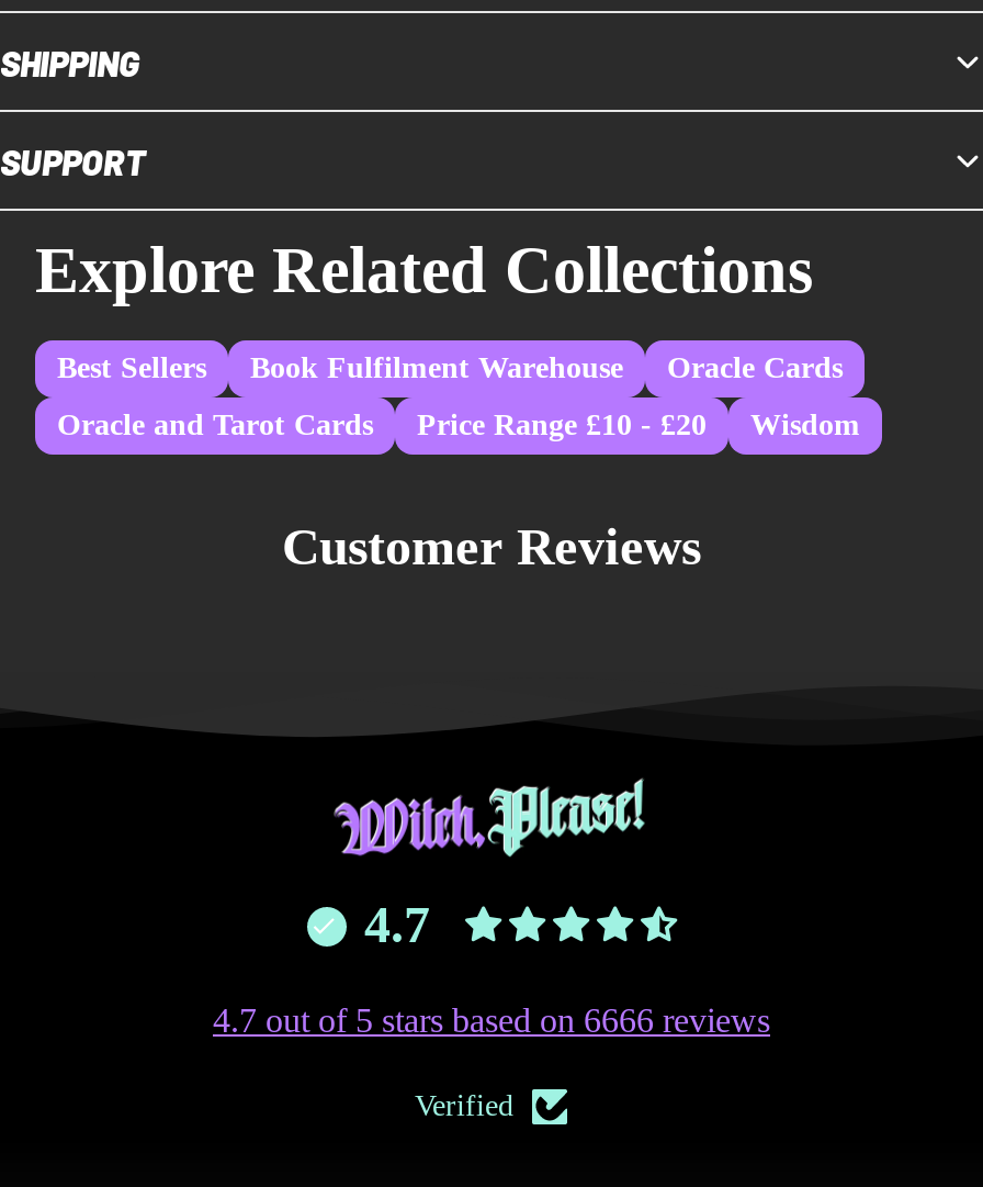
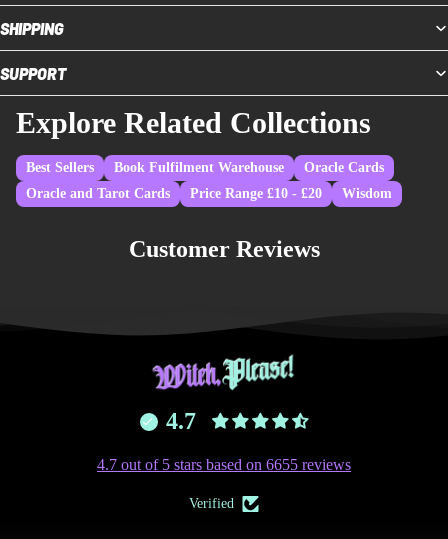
[213,1001,770,1039] 4.7 out of 5 stars based on 6666 reviews -> [97,456,351,473] 4.7 out of 5 stars based on 6655 reviews

